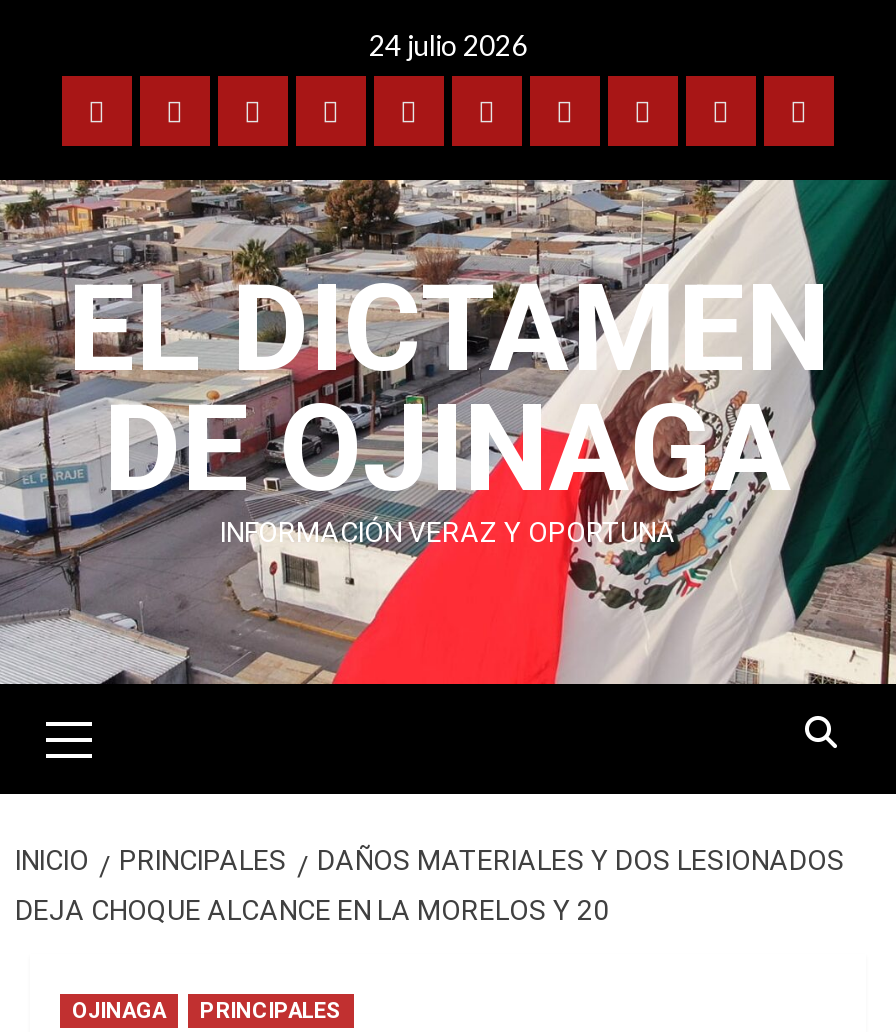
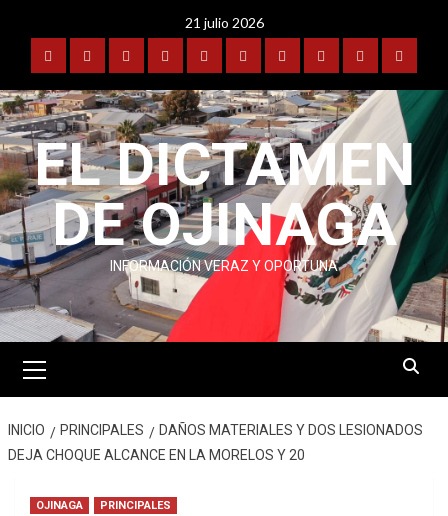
[369,28,527,62] 24 julio 2026 -> [184,14,263,31] 21 julio 2026

